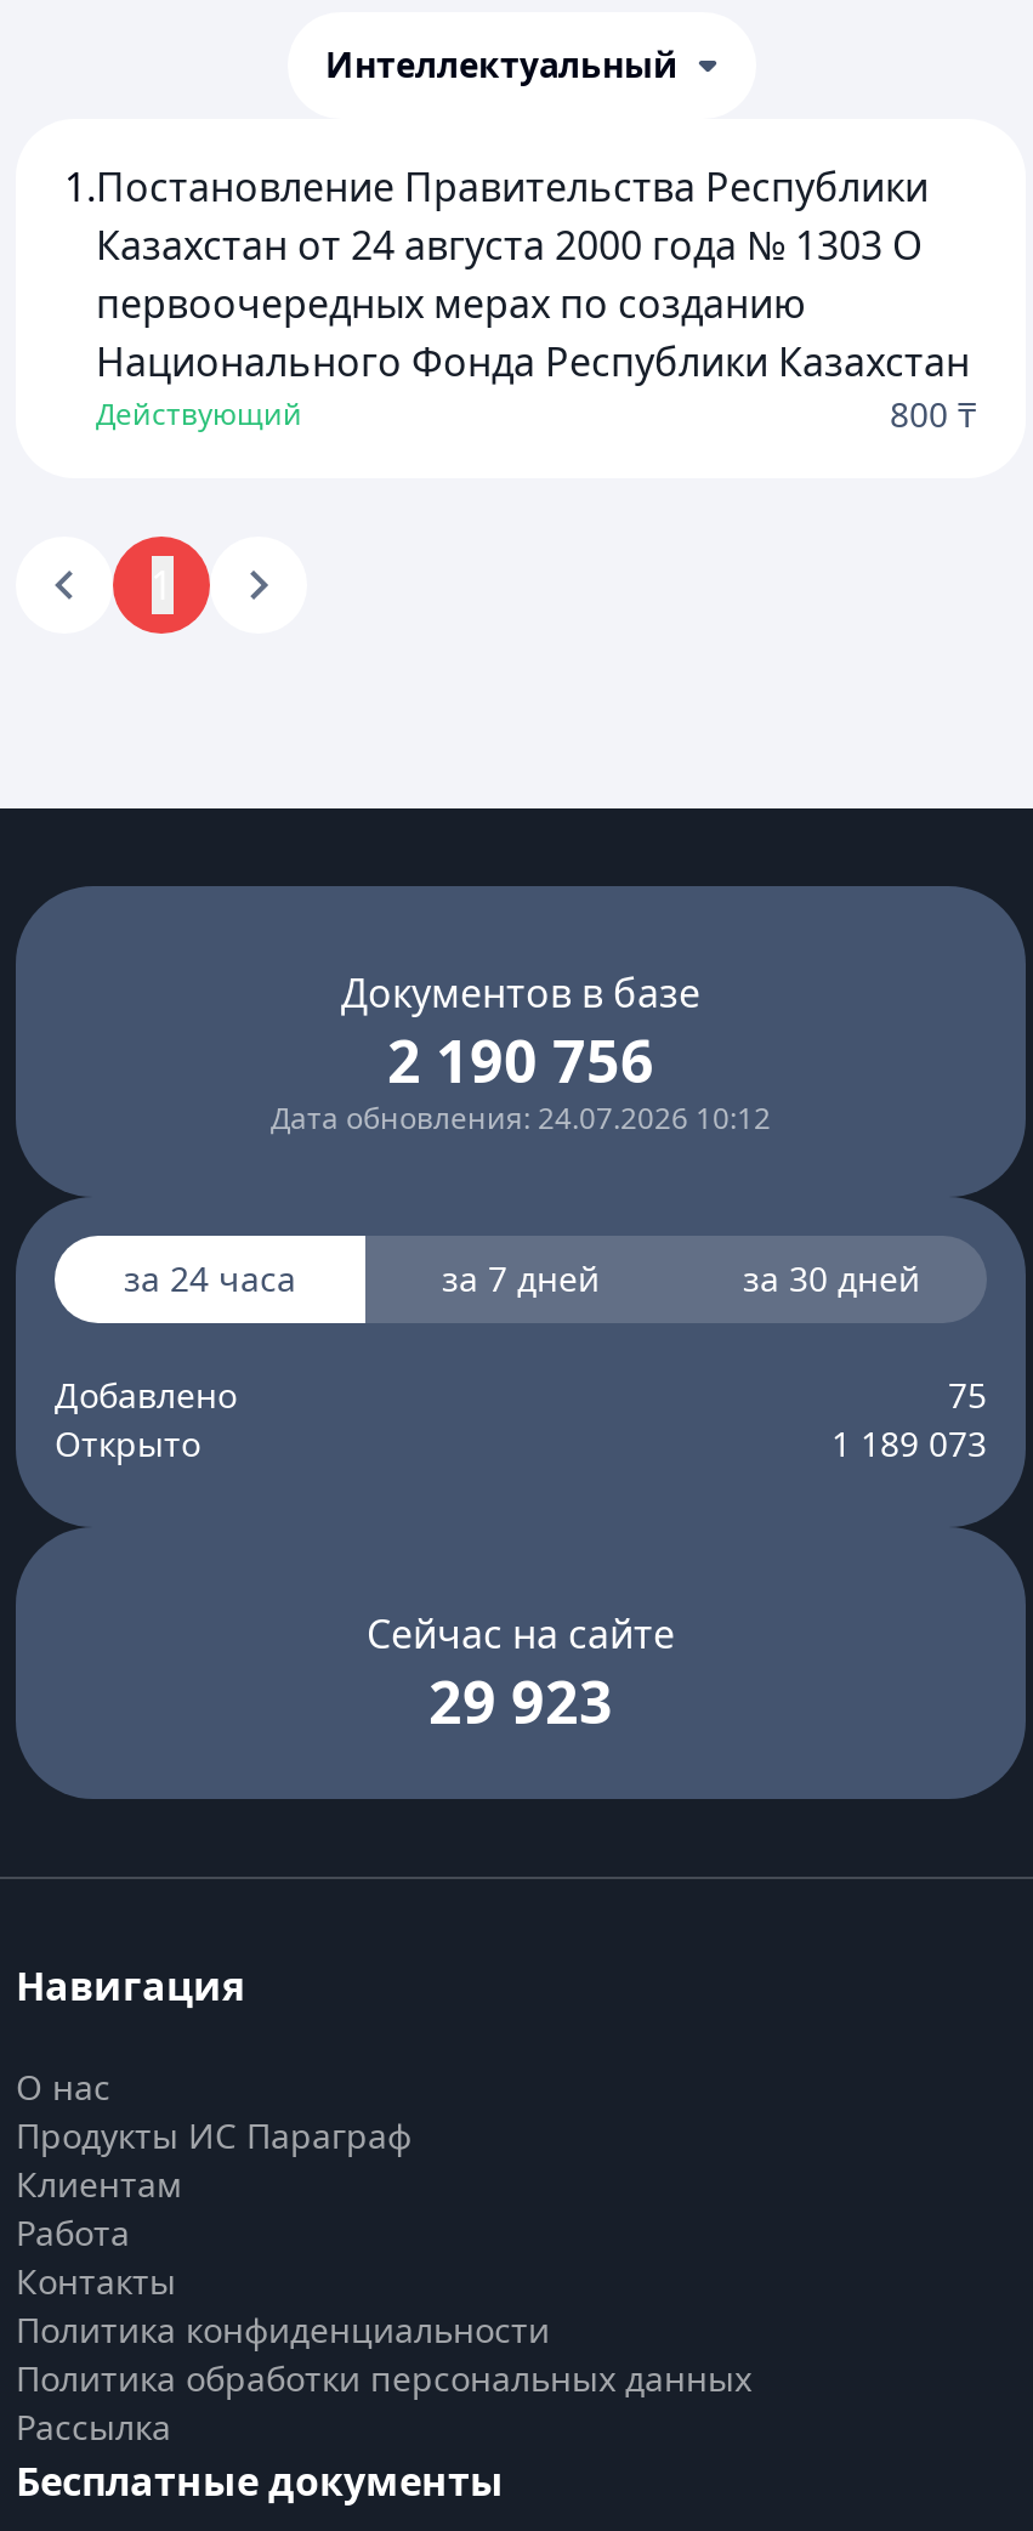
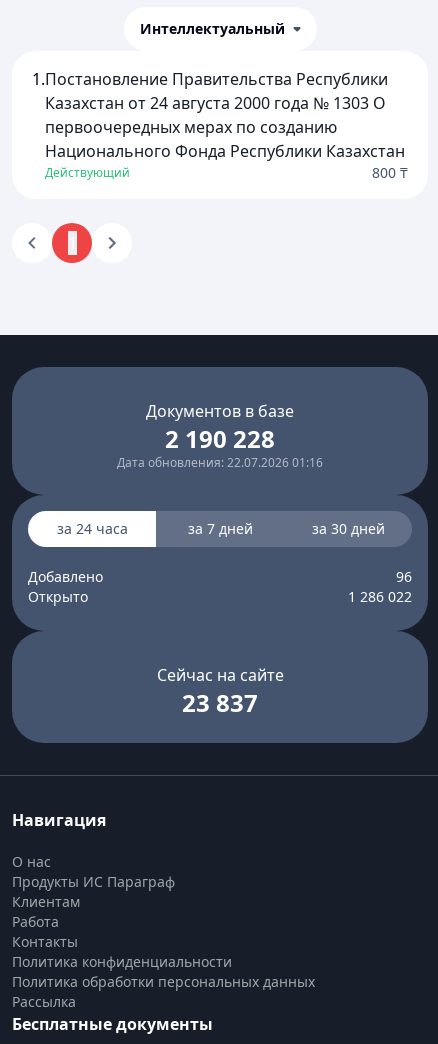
[387,1020,654,1100] 2 190 756 -> [165,422,275,455] 2 190 228
[271,1097,771,1139] Дата обновления: 24.07.2026 10:12 -> [117,454,323,471] Дата обновления: 22.07.2026 01:16
[948,1372,987,1418] 75 -> [396,567,412,586] 96
[831,1420,987,1466] 1 189 073 -> [348,587,412,606] 1 286 022
[428,1661,613,1741] 29 923 -> [182,686,258,719] 23 837

